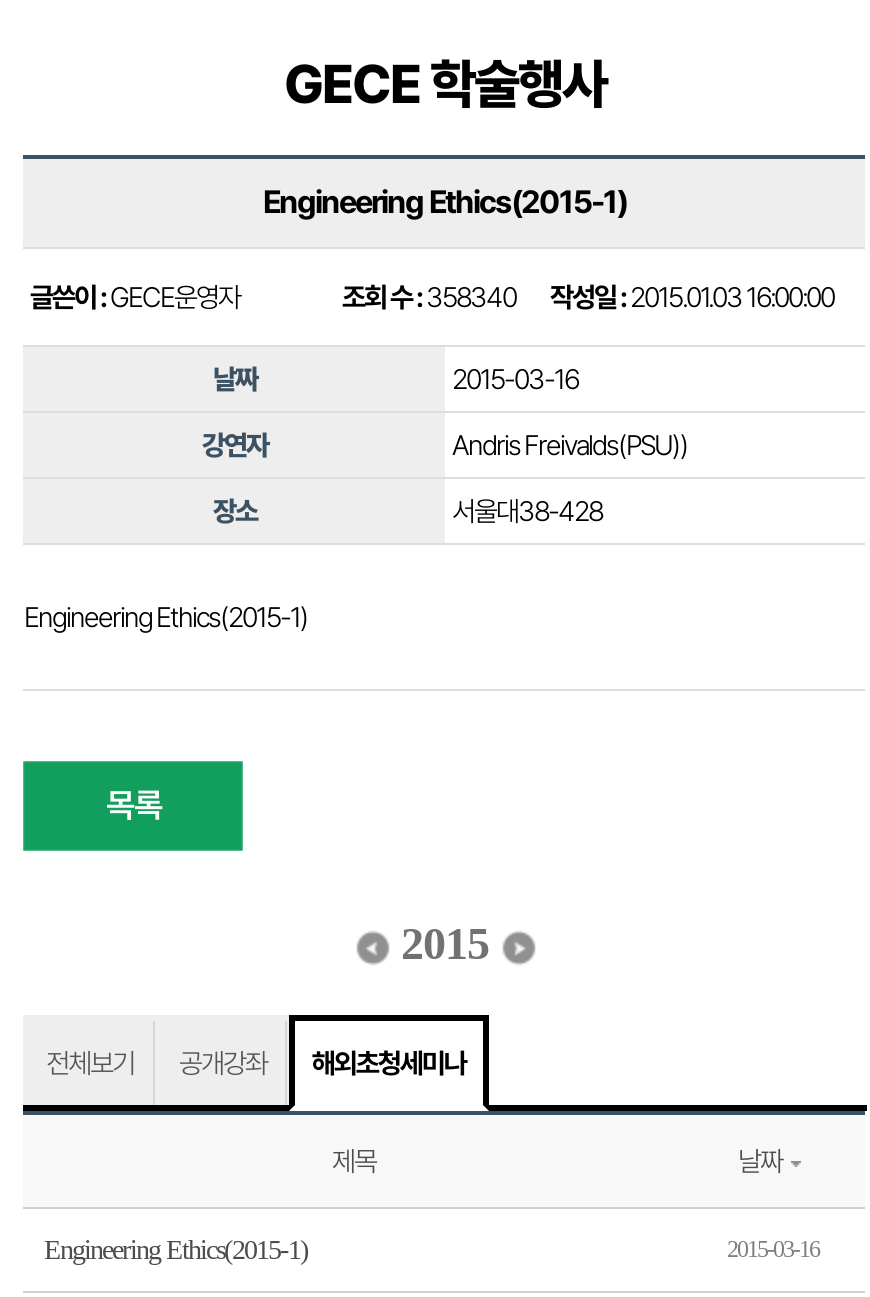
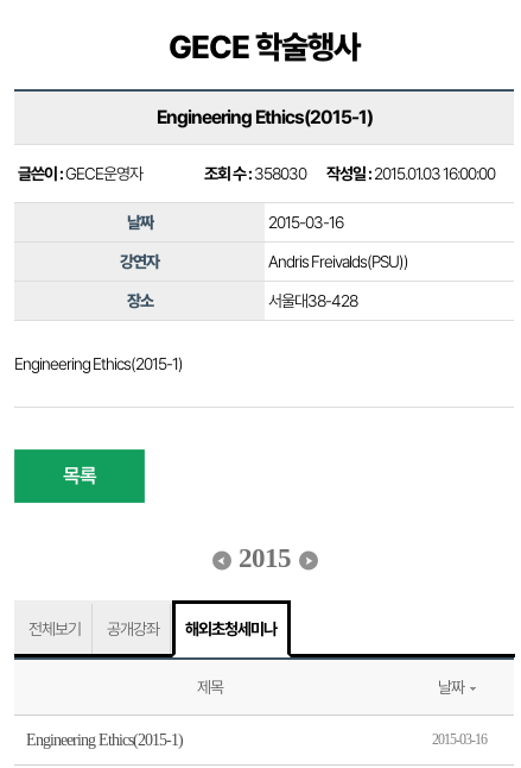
[342,281,834,313] 조회 수 : 358340 작성일 : 2015.01.03 16:00:00 -> [205,164,495,183] 조회 수 : 358030 작성일 : 2015.01.03 16:00:00

